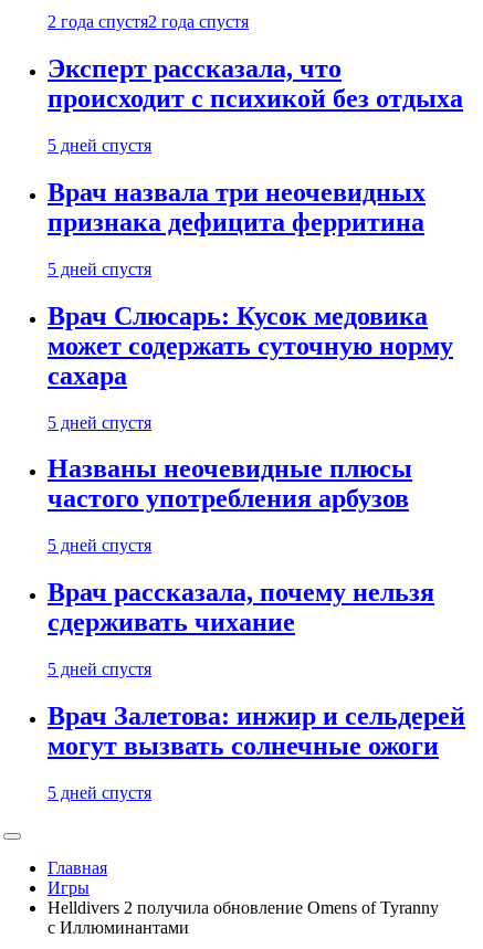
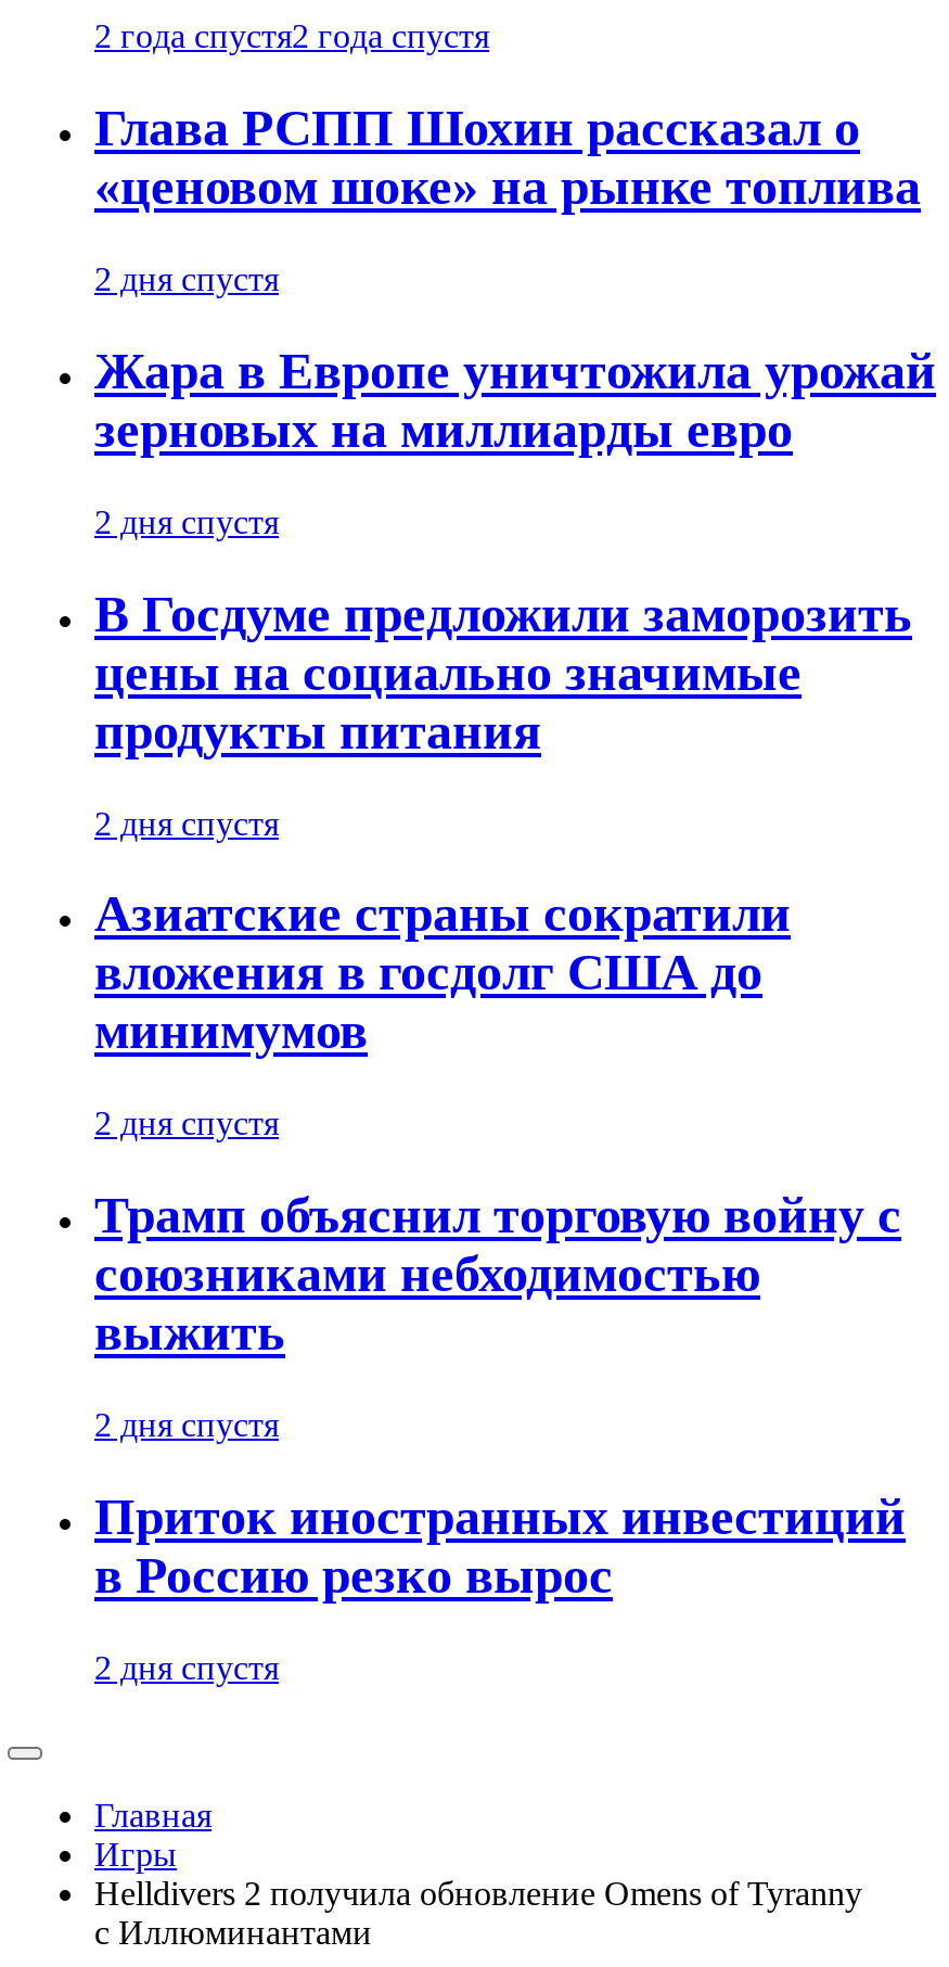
[48,54,463,113] Эксперт рассказала, что | происходит с психикой без отдыха -> [94,100,921,215] Глава РСПП Шохин рассказал о | «ценовом шоке» на рынке топлива
[48,136,151,155] 5 дней спустя -> [94,260,279,297] 2 дня спустя
[48,178,426,236] Врач назвала три неочевидных | признака дефицита ферритина -> [94,342,936,457] Жара в Европе уничтожила урожай | зерновых на миллиарды евро
[48,259,151,278] 5 дней спустя -> [94,503,279,540] 2 дня спустя
[48,301,453,390] Врач Слюсарь: Кусок медовика | может содержать суточную норму | сахара -> [94,585,912,759] В Госдуме предложили заморозить | цены на социально значимые | продукты питания
[48,413,151,432] 5 дней спустя -> [94,804,279,841] 2 дня спустя
[48,455,412,513] Названы неочевидные плюсы | частого употребления арбузов -> [94,886,791,1060] Азиатские страны сократили | вложения в госдолг США до | минимумов
[48,536,151,555] 5 дней спустя -> [94,1105,279,1142] 2 дня спустя
[48,578,434,637] Врач рассказала, почему нельзя | сдерживать чихание -> [94,1188,901,1361] Трамп объяснил торговую войну с | союзниками небходимостью | выжить
[48,660,151,679] 5 дней спустя -> [94,1407,279,1443] 2 дня спустя
[48,702,465,760] Врач Залетова: инжир и сельдерей | могут вызвать солнечные ожоги -> [94,1489,906,1604] Приток иностранных инвестиций | в Россию резко вырос
[48,783,151,802] 5 дней спустя -> [94,1649,279,1686] 2 дня спустя

